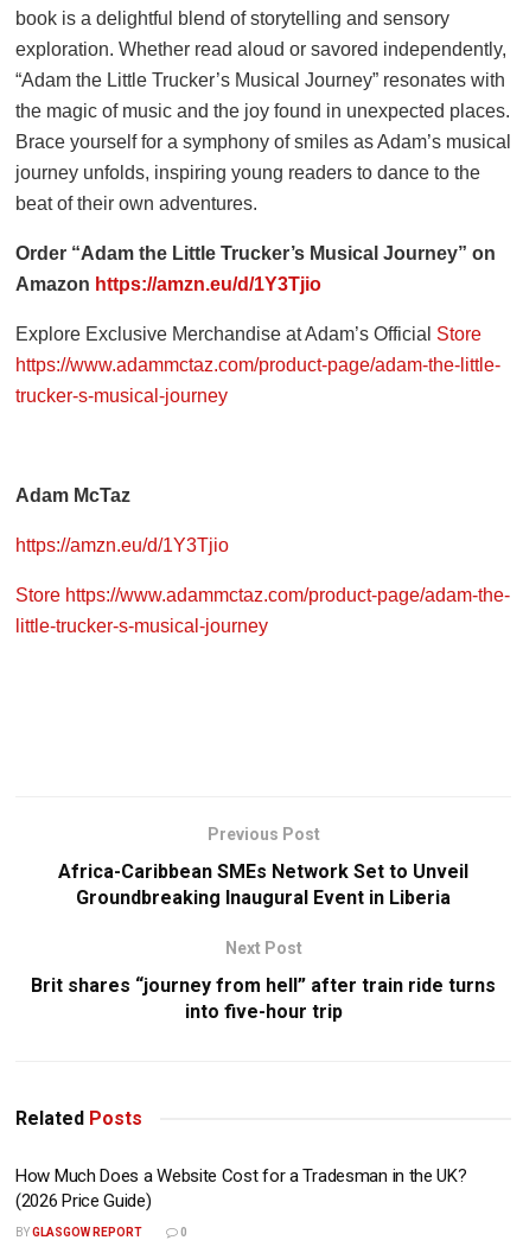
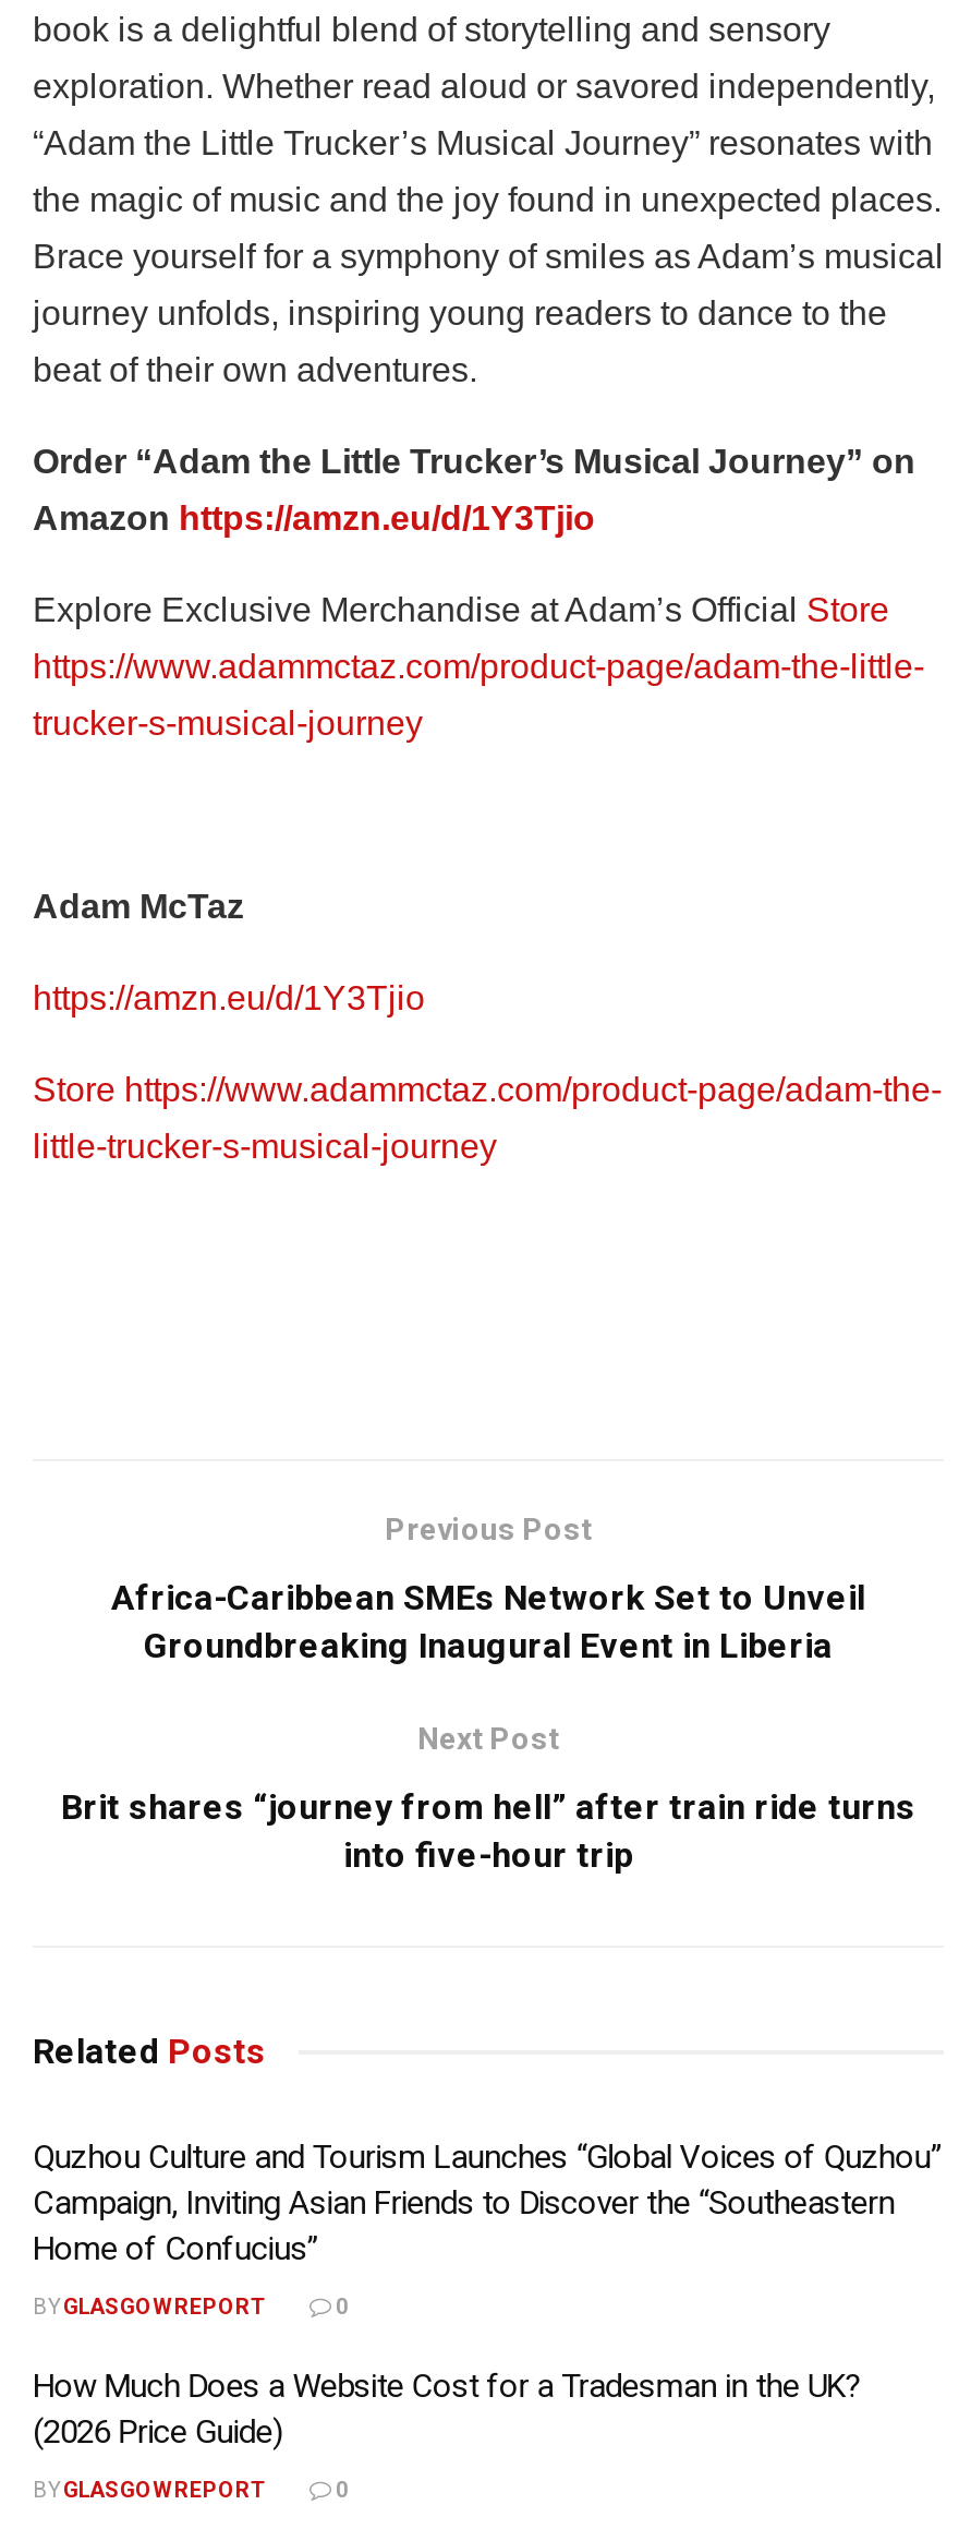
none -> [33,2138,941,2319] Quzhou Culture and Tourism Launches “Global Voices of Quzhou” | Campaign, Inviting Asian Friends to Discover the “Southeastern | Home of Confucius” | BY GLASGOW REPORT | 0

